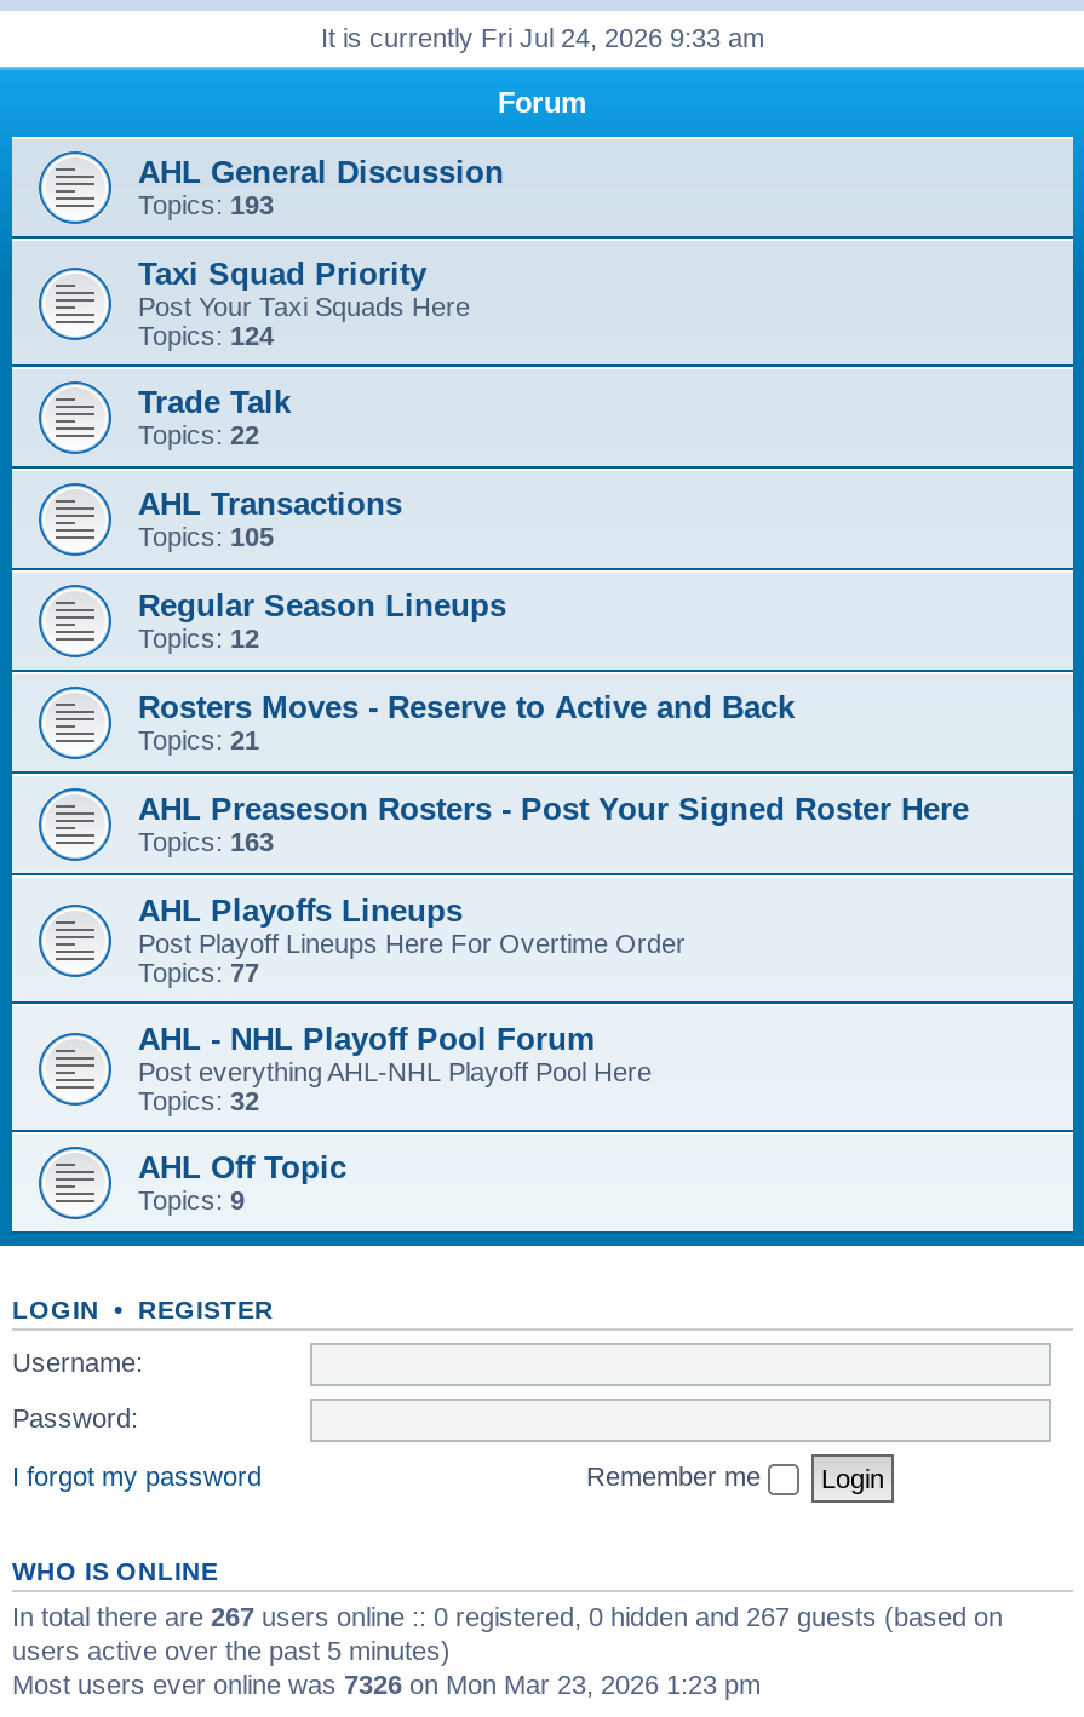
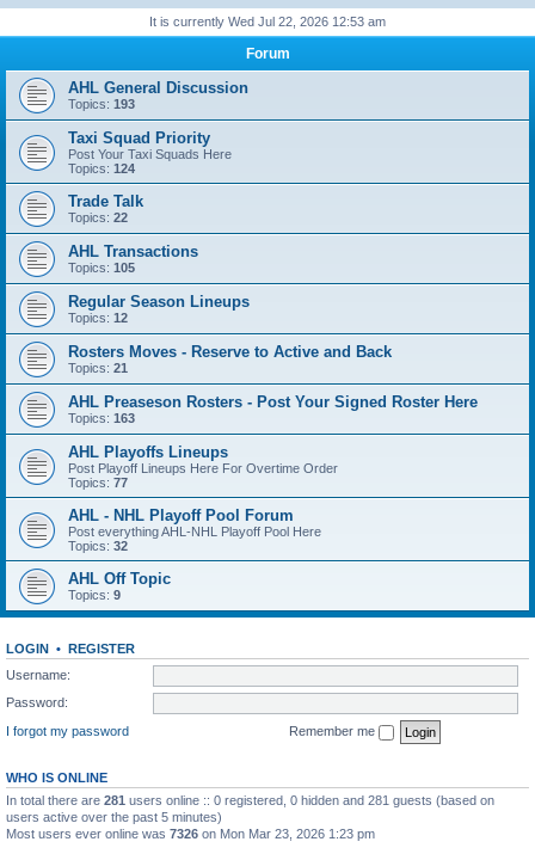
[321,23,764,52] It is currently Fri Jul 24, 2026 9:33 am -> [149,14,386,29] It is currently Wed Jul 22, 2026 12:53 am
[12,1601,1003,1630] In total there are 267 users online :: 0 registered, 0 hidden and 267 guests (based on -> [6,792,494,807] In total there are 281 users online :: 0 registered, 0 hidden and 281 guests (based on

